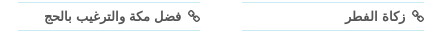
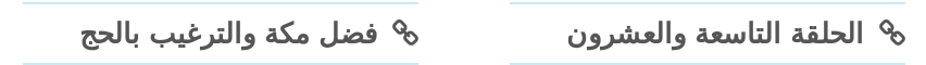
[345,9,409,24] زكاة الفطر -> [566,17,873,50] الحلقة التاسعة والعشرون

